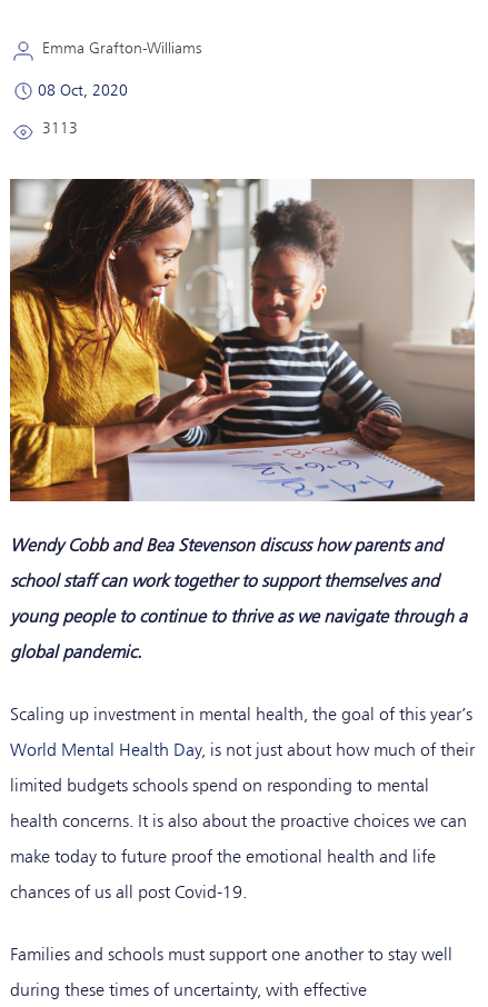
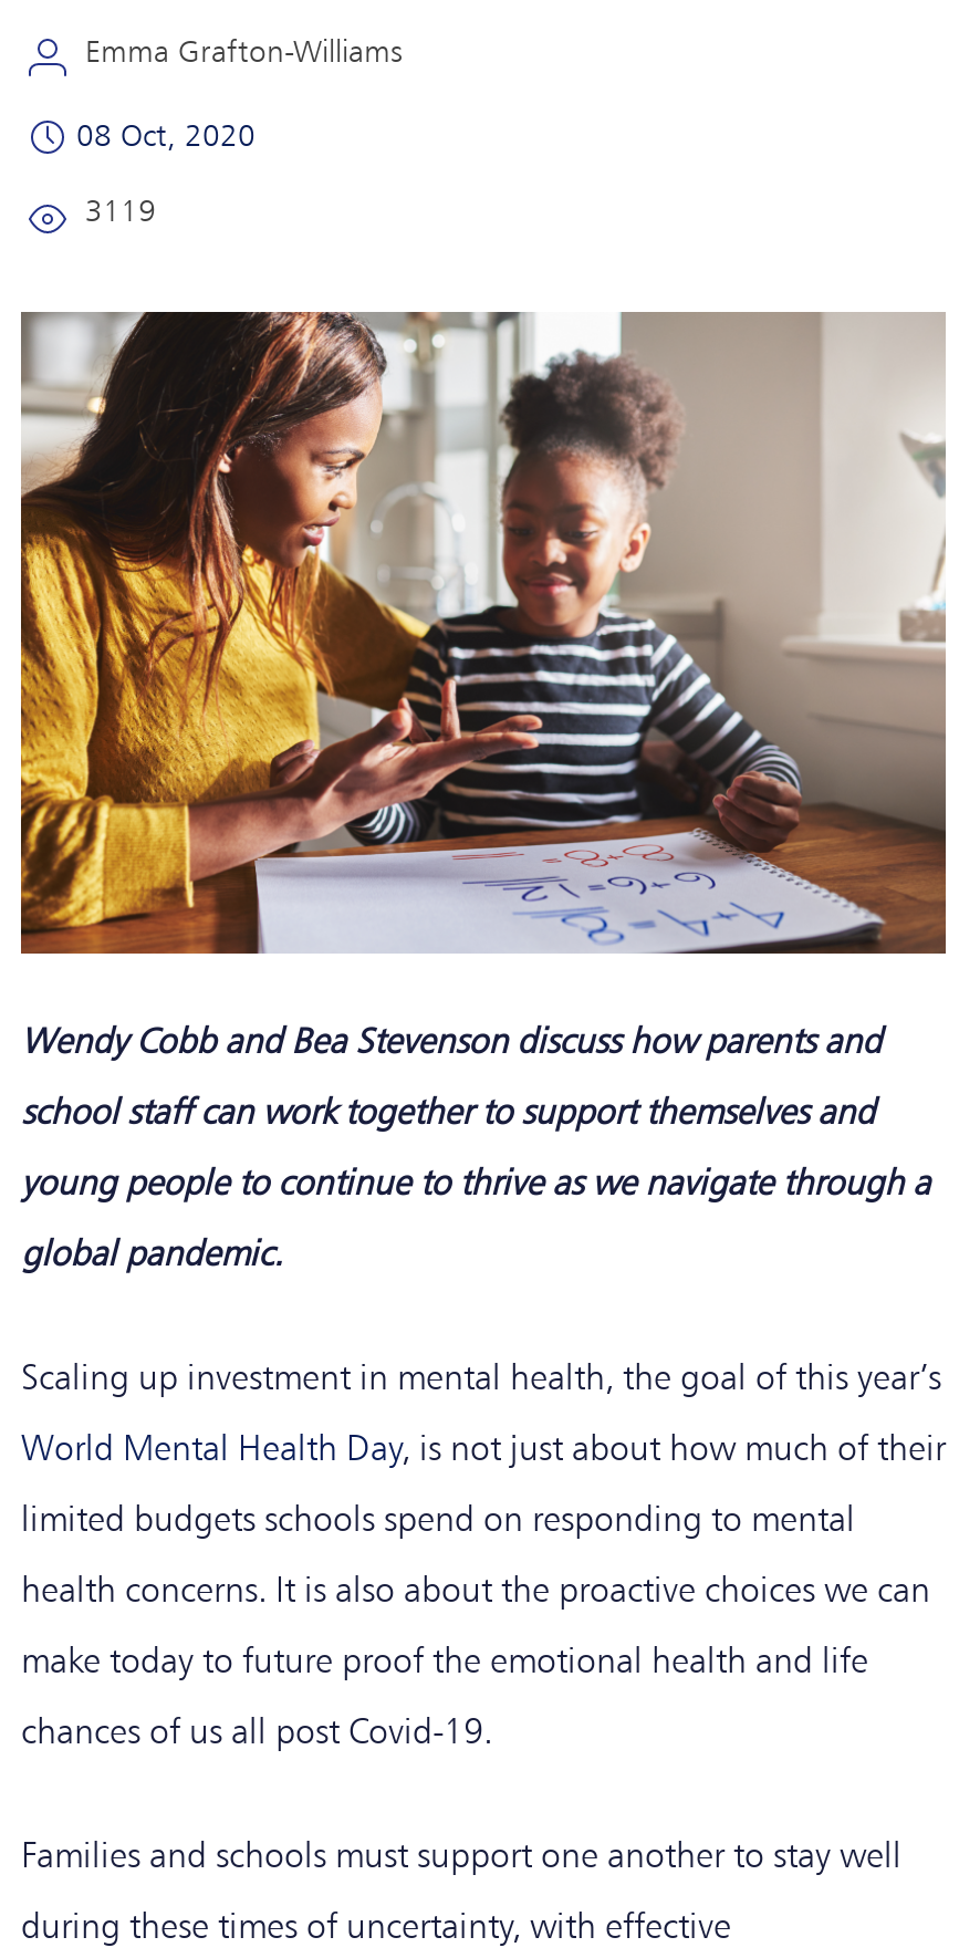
[42,119,78,138] 3113 -> [85,193,156,231] 3119

